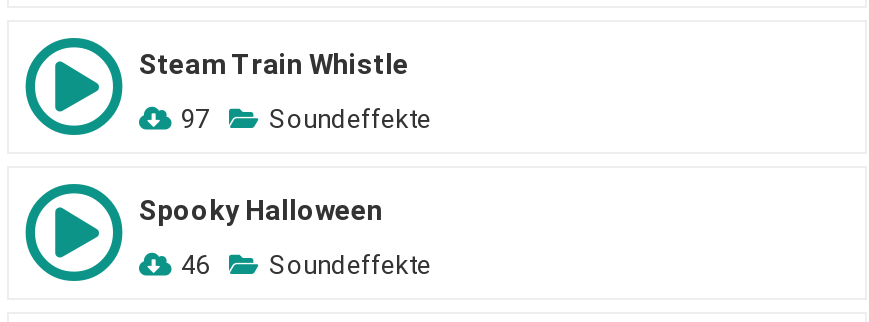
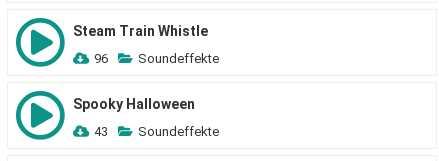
[181,104,431,134] 97 Soundeffekte -> [94,51,219,66] 96 Soundeffekte
[181,250,431,280] 46 Soundeffekte -> [94,124,219,139] 43 Soundeffekte

